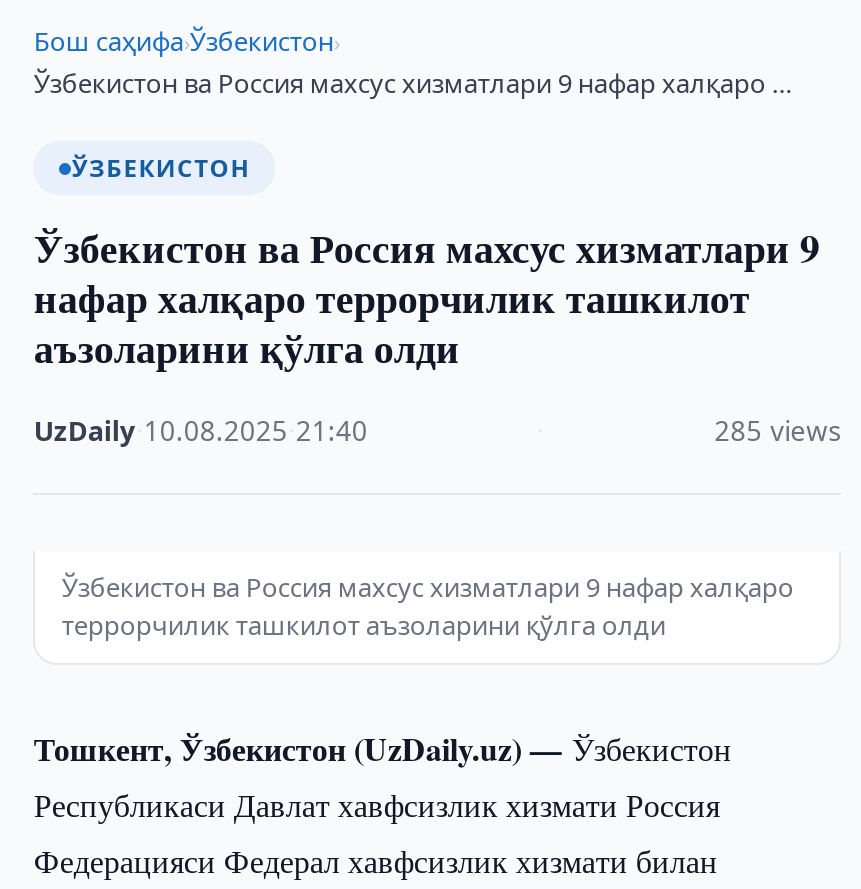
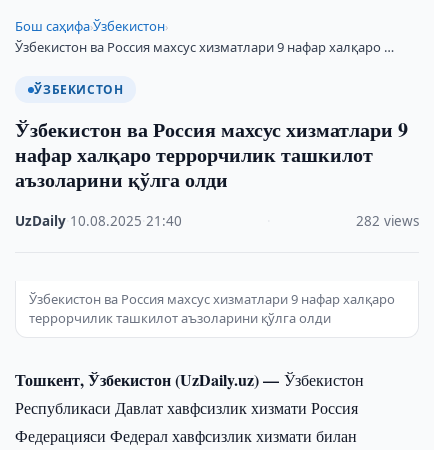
[714,413,840,449] 285 views -> [356,212,419,230] 282 views

